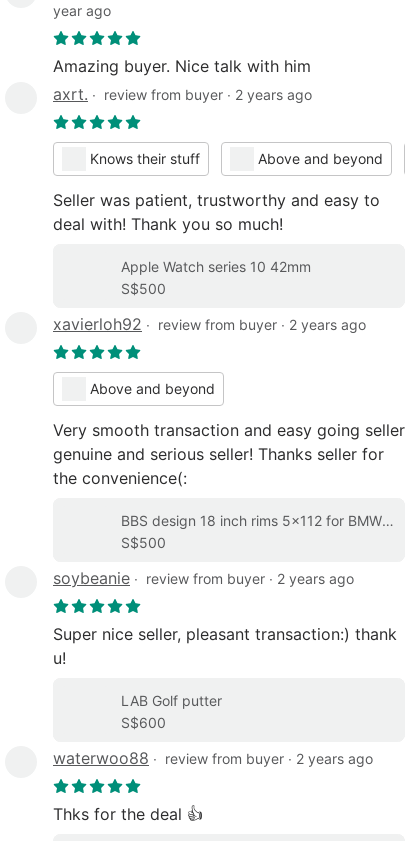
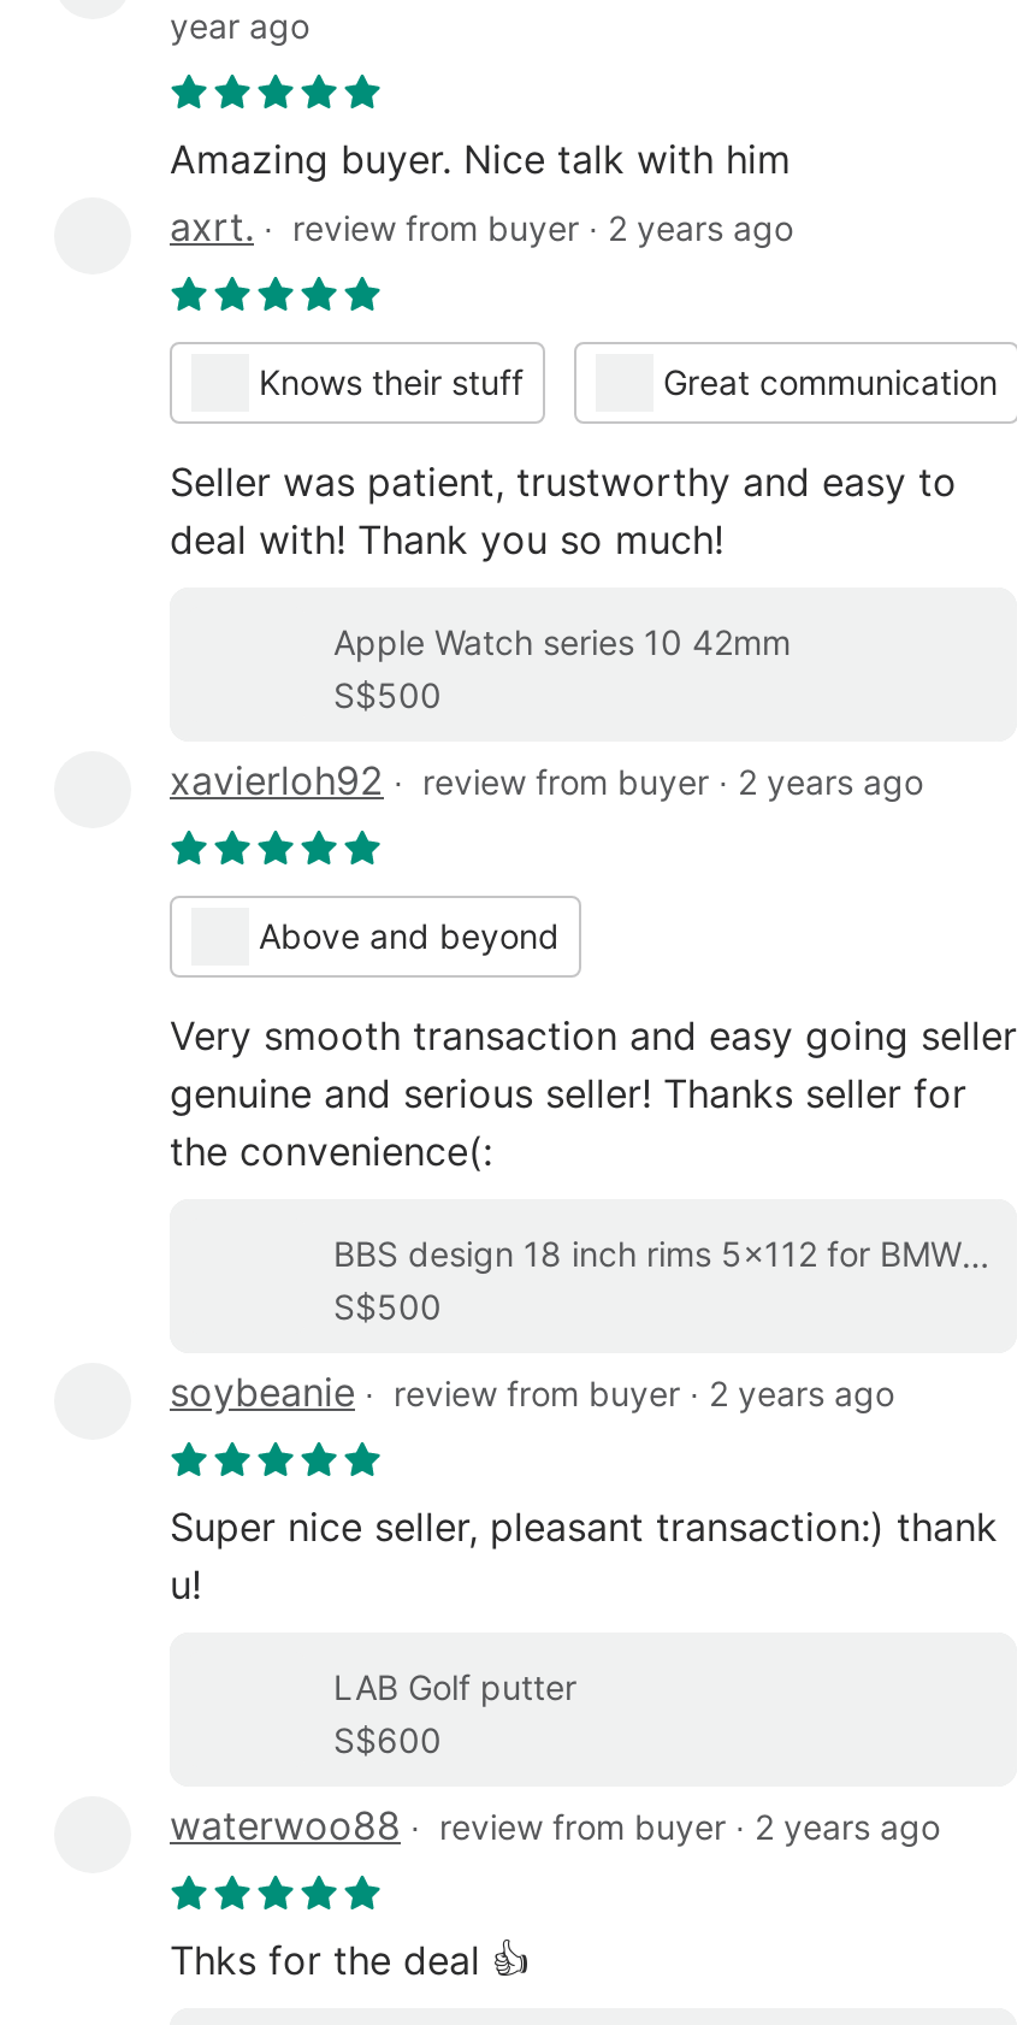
[258,150,383,167] Above and beyond -> [663,362,998,403] Great communication

